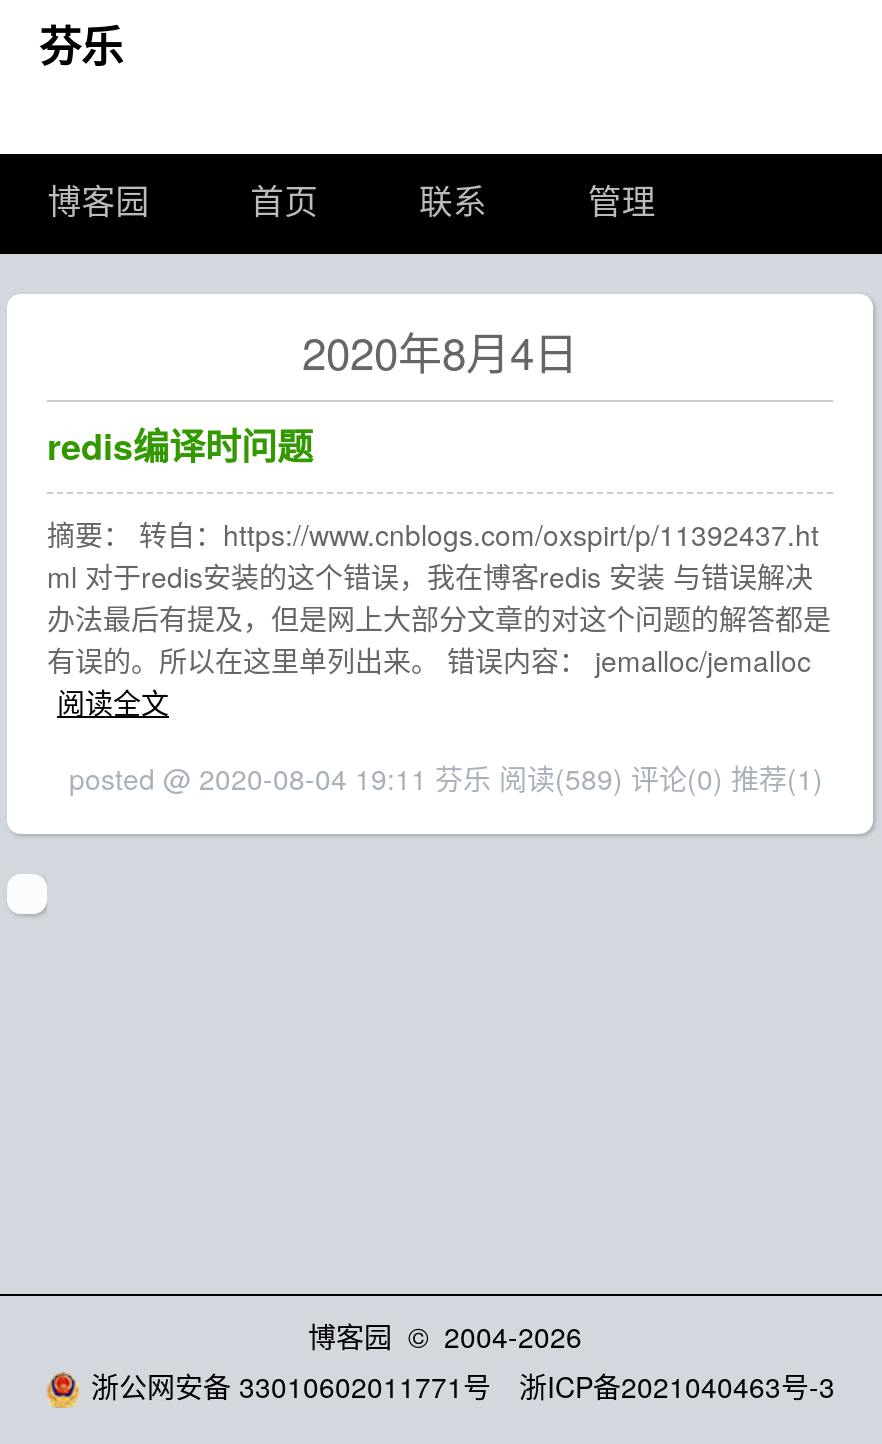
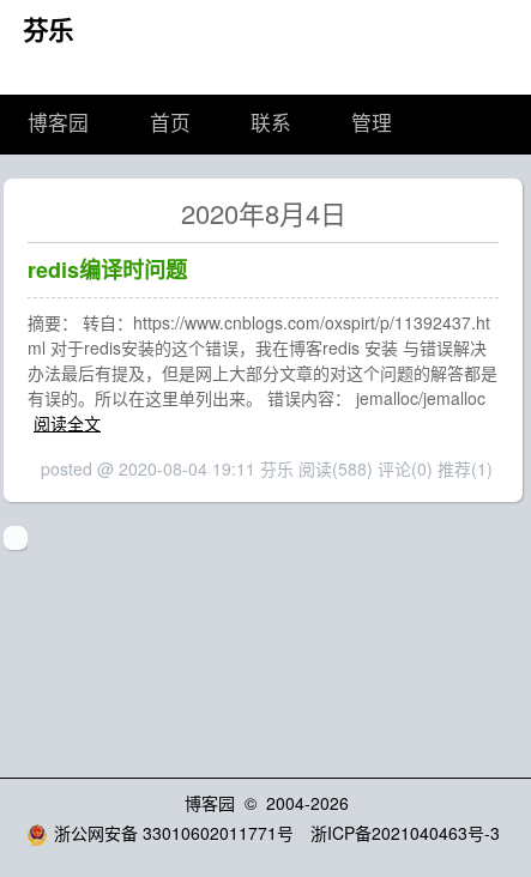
[69,758,823,798] posted @ 2020-08-04 19:11 芬乐阅读(589) 评论(0) 推荐(1) -> [41,456,493,480] posted @ 2020-08-04 19:11 芬乐阅读(588) 评论(0) 推荐(1)

